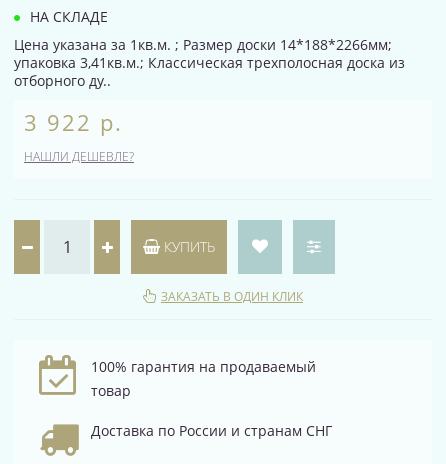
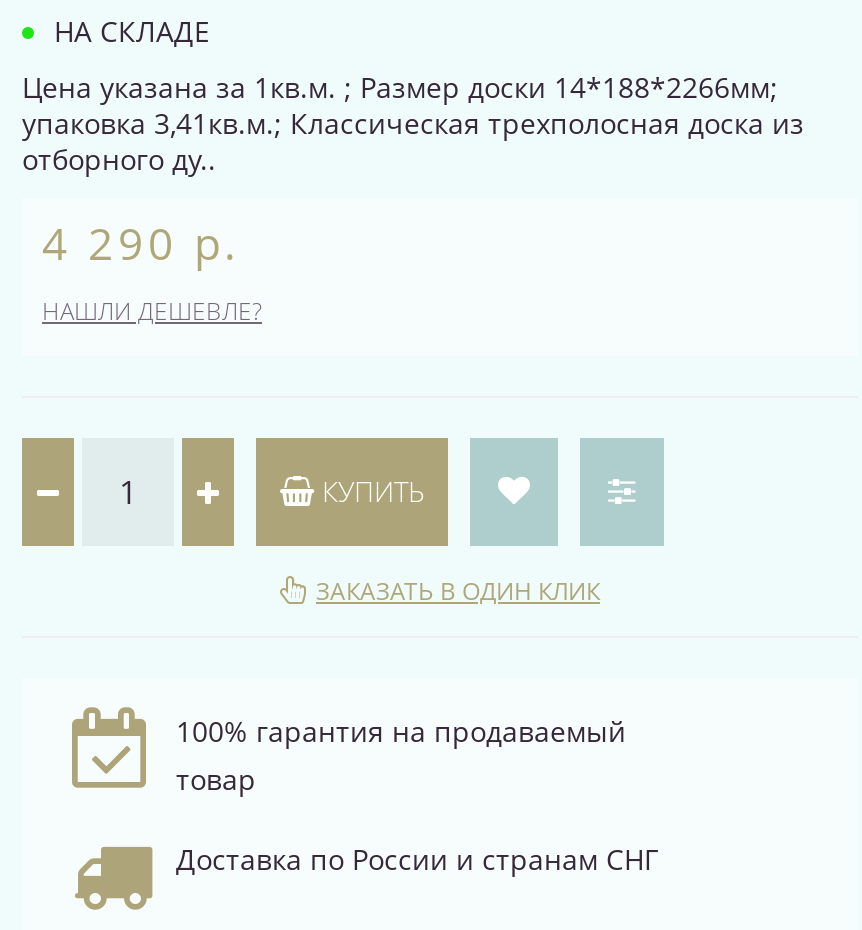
[24,107,123,137] 3 922 р. -> [42,212,240,272] 4 290 р.

